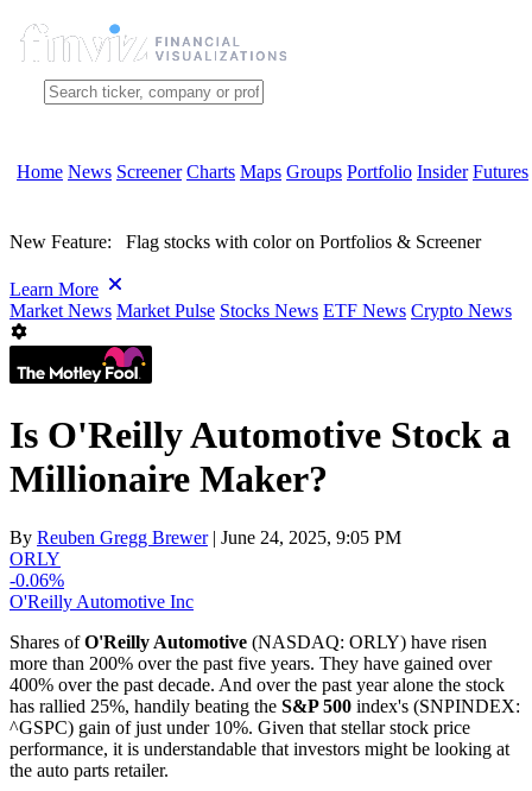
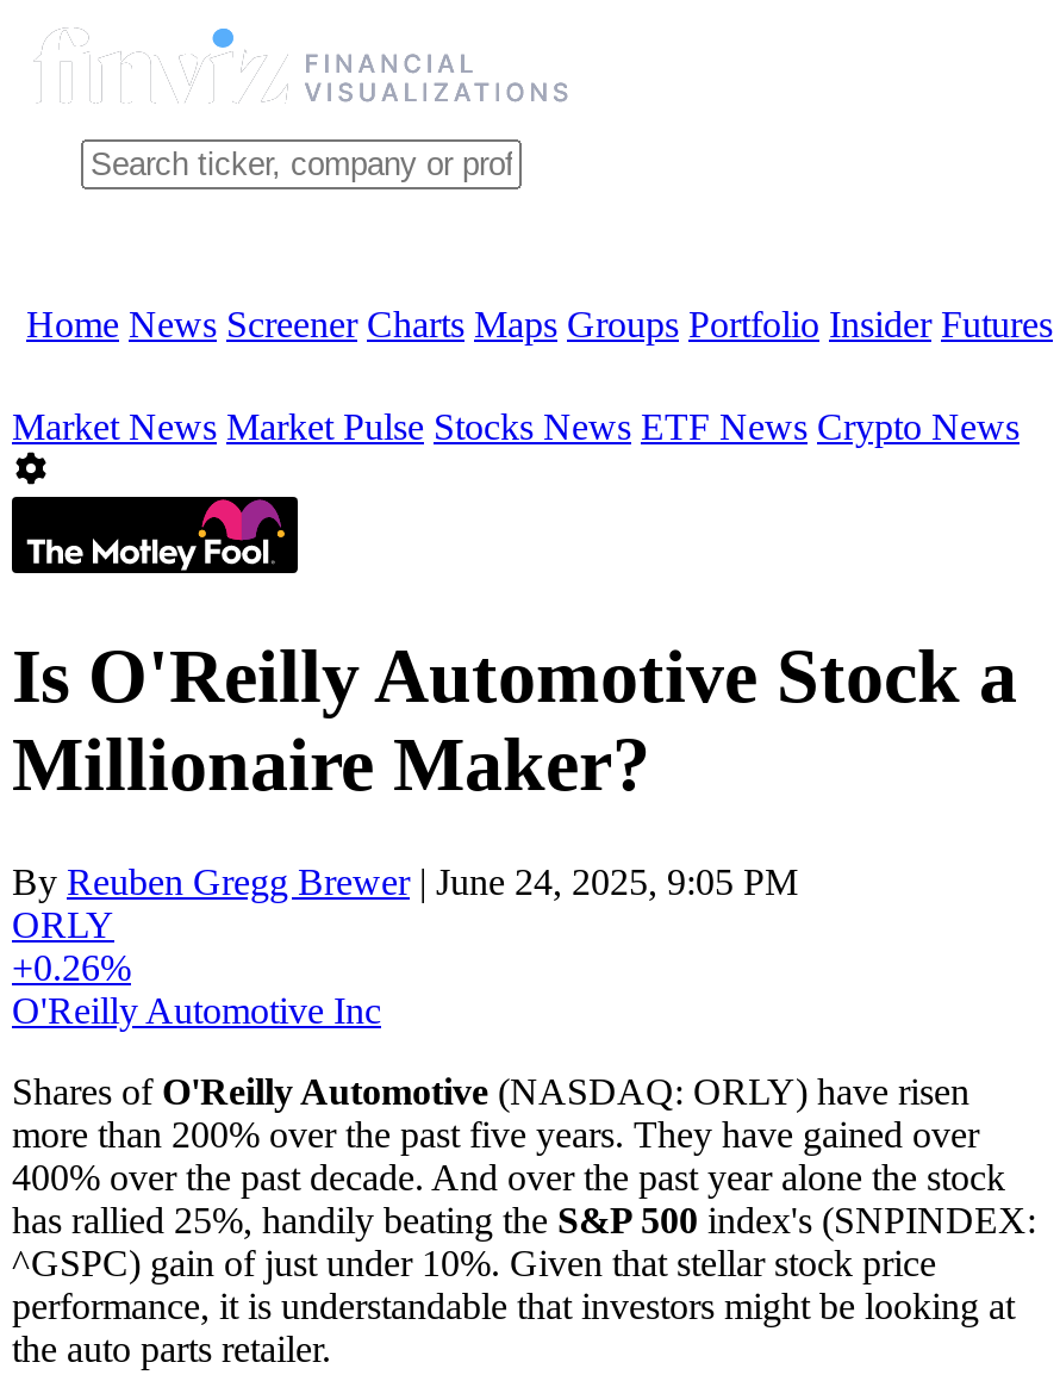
[9,232,481,299] New Feature: Flag stocks with color on Portfolios & Screener | Learn More -> none
[9,570,64,590] -0.06% -> [12,947,131,988] +0.26%

